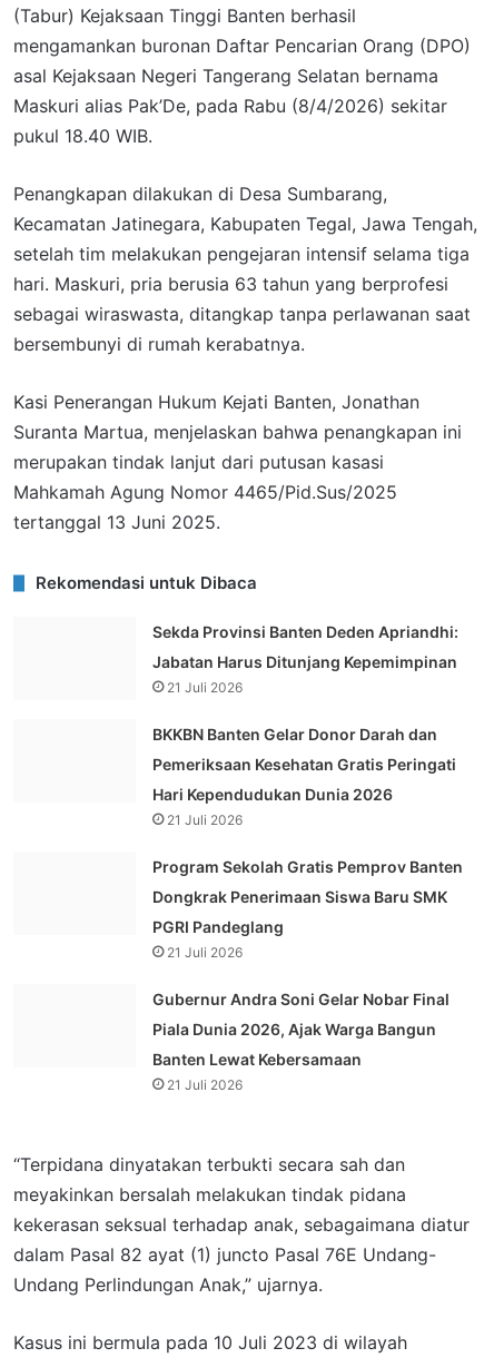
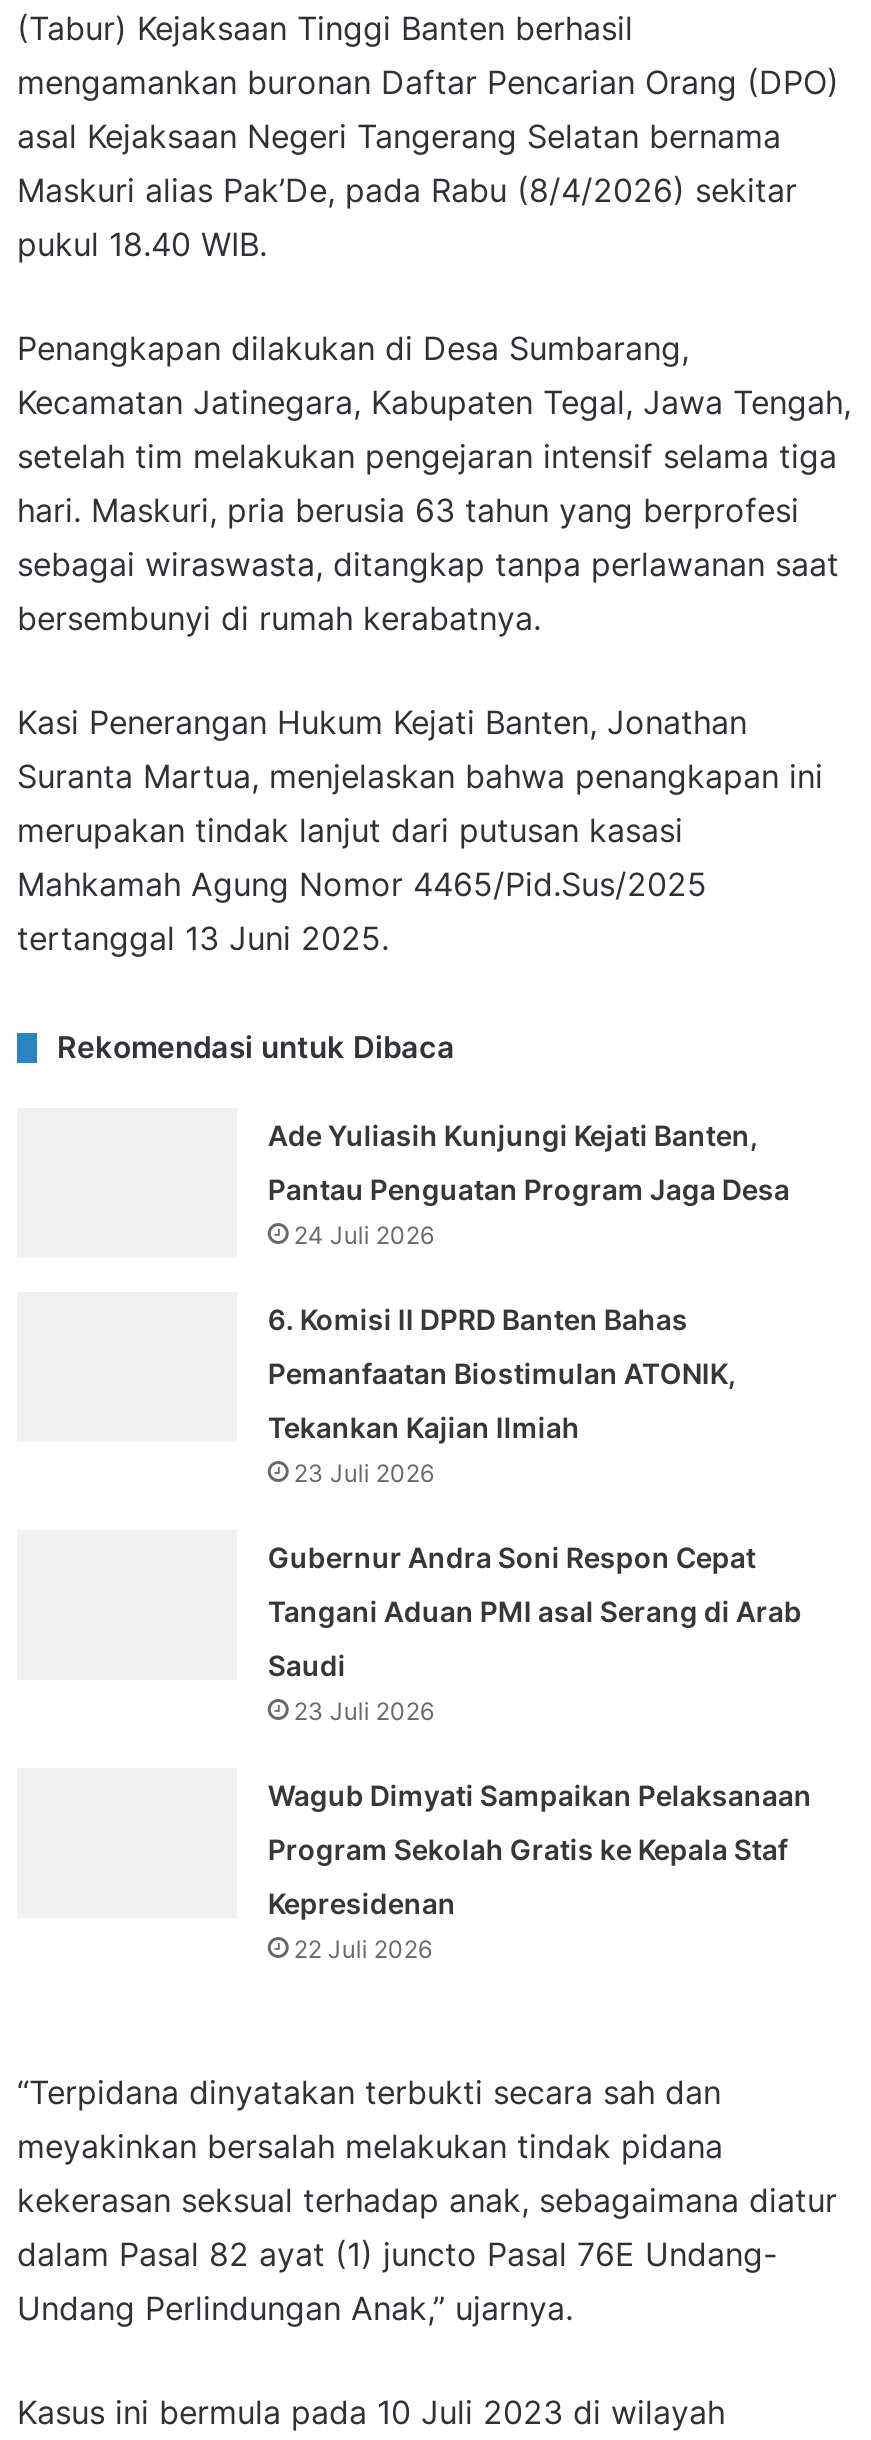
[153,623,459,642] Sekda Provinsi Banten Deden Apriandhi: -> [268,1119,758,1153] Ade Yuliasih Kunjungi Kejati Banten,
[153,653,458,696] Jabatan Harus Ditunjang Kepemimpinan | 21 Juli 2026 -> [268,1173,790,1251] Pantau Penguatan Program Jaga Desa | 24 Juli 2026
[153,725,438,744] BKKBN Banten Gelar Donor Darah dan -> [268,1303,688,1337] 6. Komisi II DPRD Banten Bahas
[153,755,457,774] Pemeriksaan Kesehatan Gratis Peringati -> [268,1357,736,1391] Pemanfaatan Biostimulan ATONIK,
[153,785,393,829] Hari Kependudukan Dunia 2026 | 21 Juli 2026 -> [268,1411,580,1489] Tekankan Kajian Ilmiah | 23 Juli 2026
[153,858,463,876] Program Sekolah Gratis Pemprov Banten -> [268,1541,756,1575] Gubernur Andra Soni Respon Cepat
[153,888,448,907] Dongkrak Penerimaan Siswa Baru SMK -> [268,1595,802,1629] Tangani Aduan PMI asal Serang di Arab
[153,918,284,961] PGRI Pandeglang | 21 Juli 2026 -> [268,1649,434,1727] Saudi | 23 Juli 2026
[153,990,450,1009] Gubernur Andra Soni Gelar Nobar Final -> [268,1779,812,1813] Wagub Dimyati Sampaikan Pelaksanaan
[153,1020,436,1039] Piala Dunia 2026, Ajak Warga Bangun -> [268,1833,788,1867] Program Sekolah Gratis ke Kepala Staf
[153,1050,362,1094] Banten Lewat Kebersamaan | 21 Juli 2026 -> [268,1887,456,1965] Kepresidenan | 22 Juli 2026

